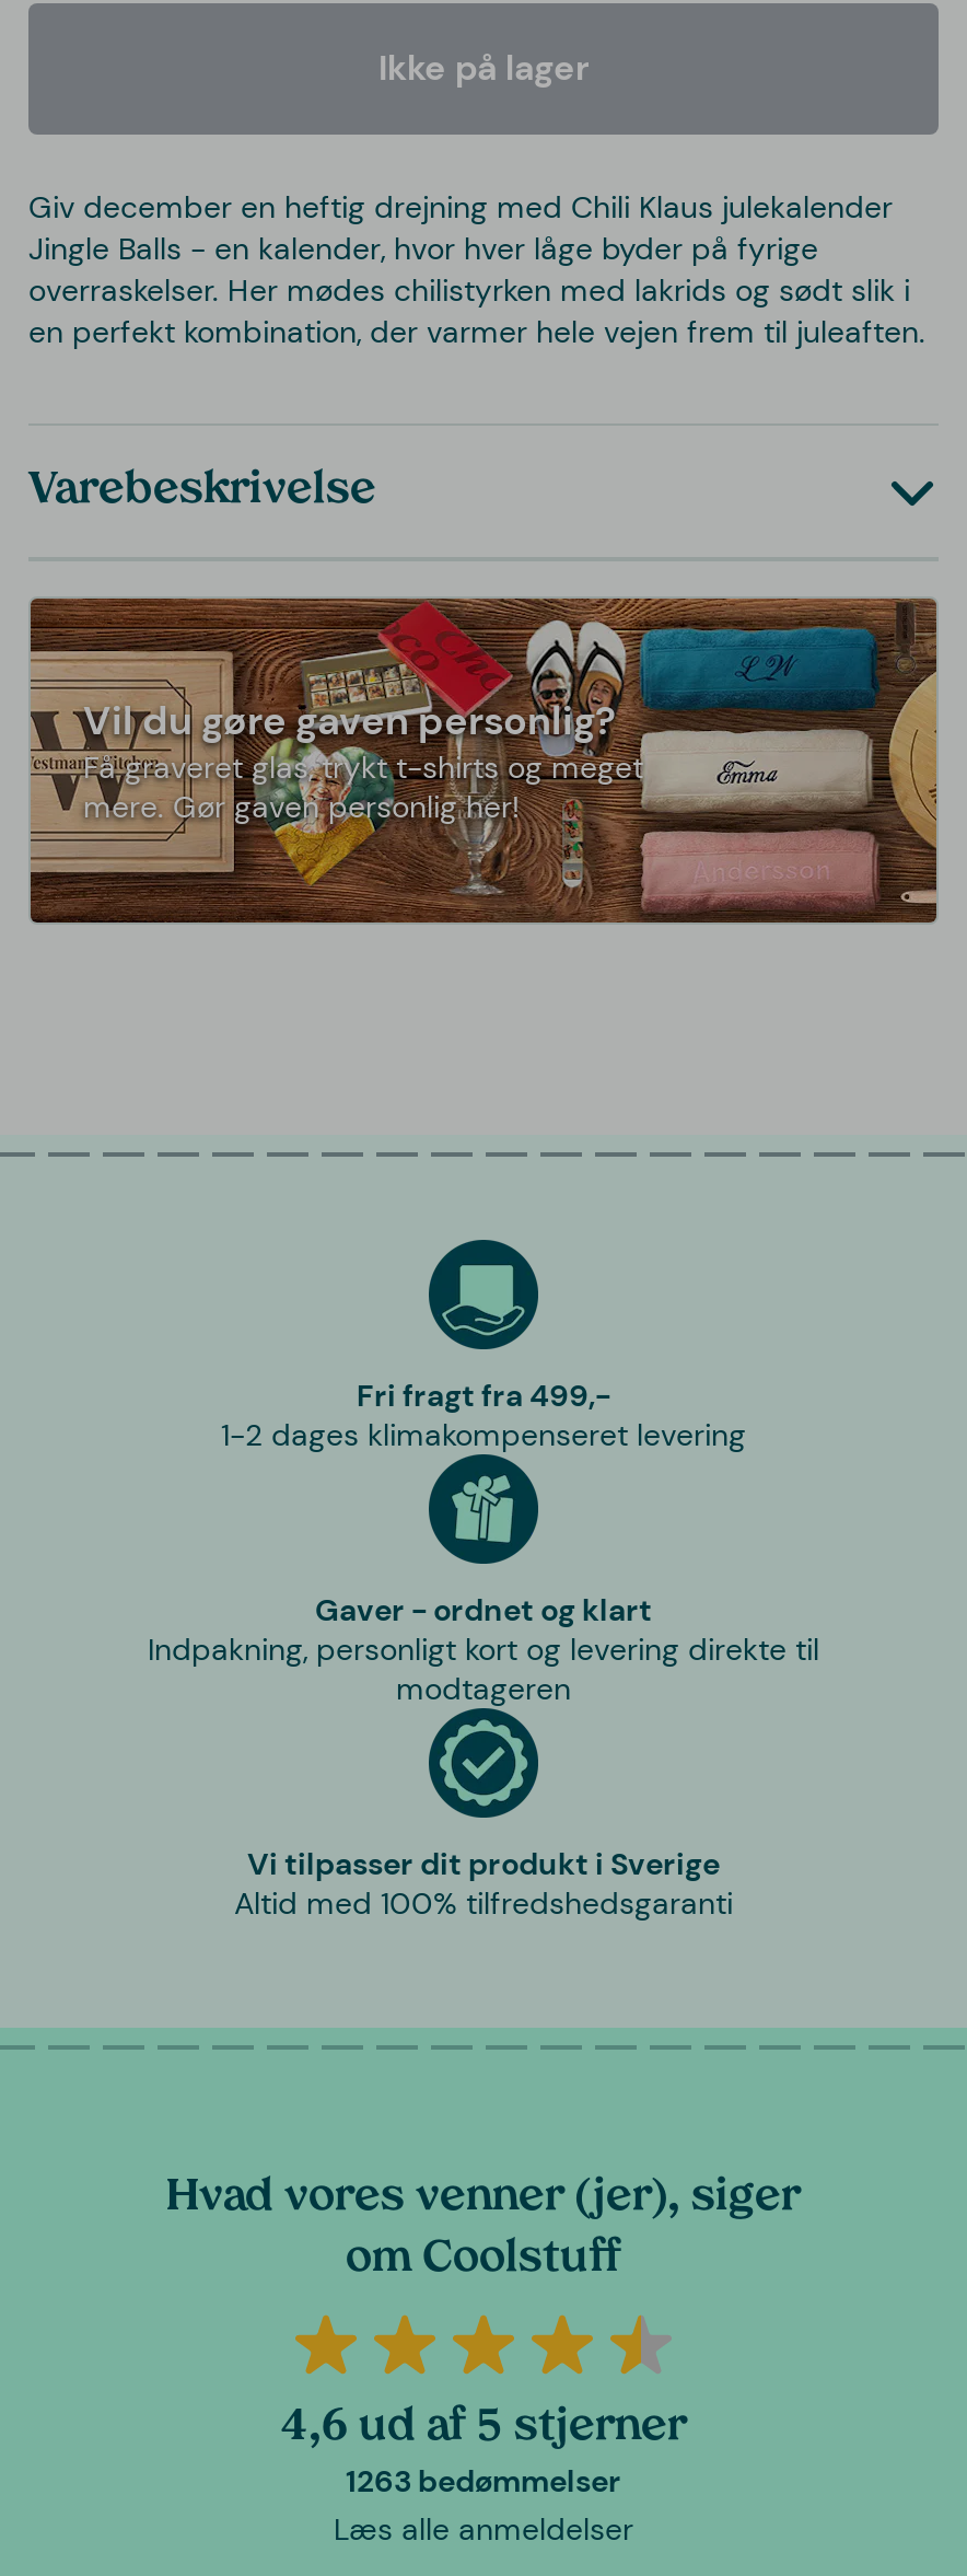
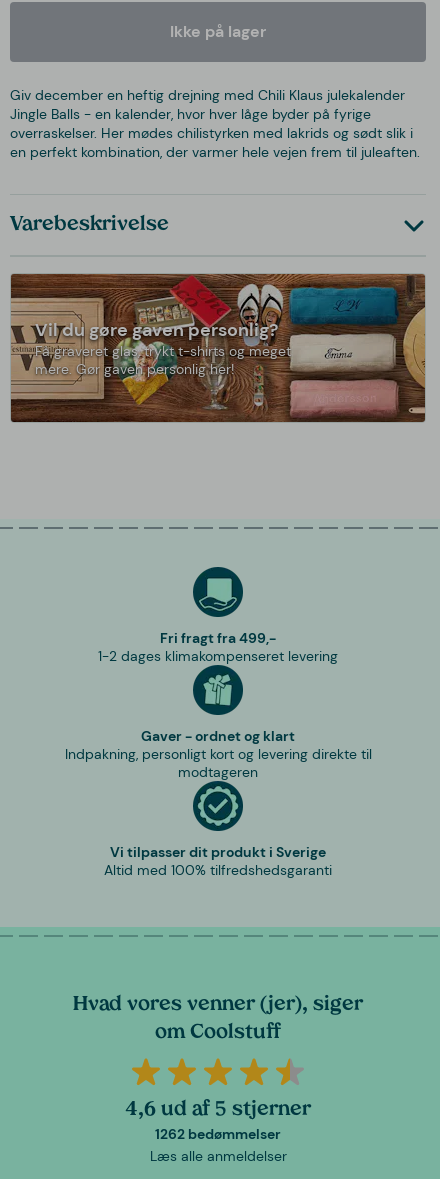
[346,2462,621,2501] 1263 bedømmelser -> [155,1125,281,1143] 1262 bedømmelser

